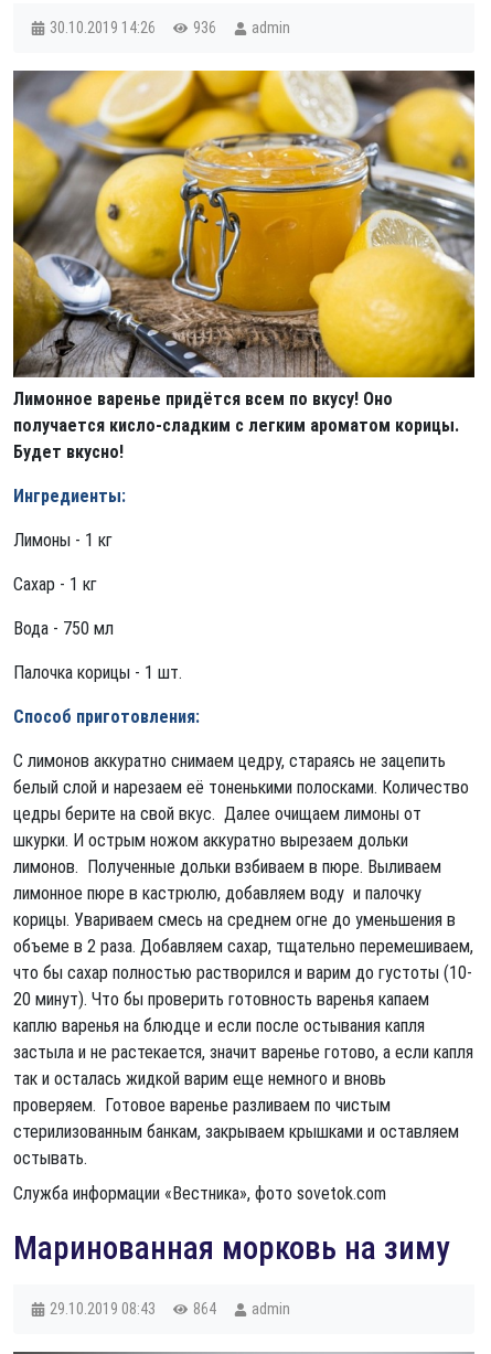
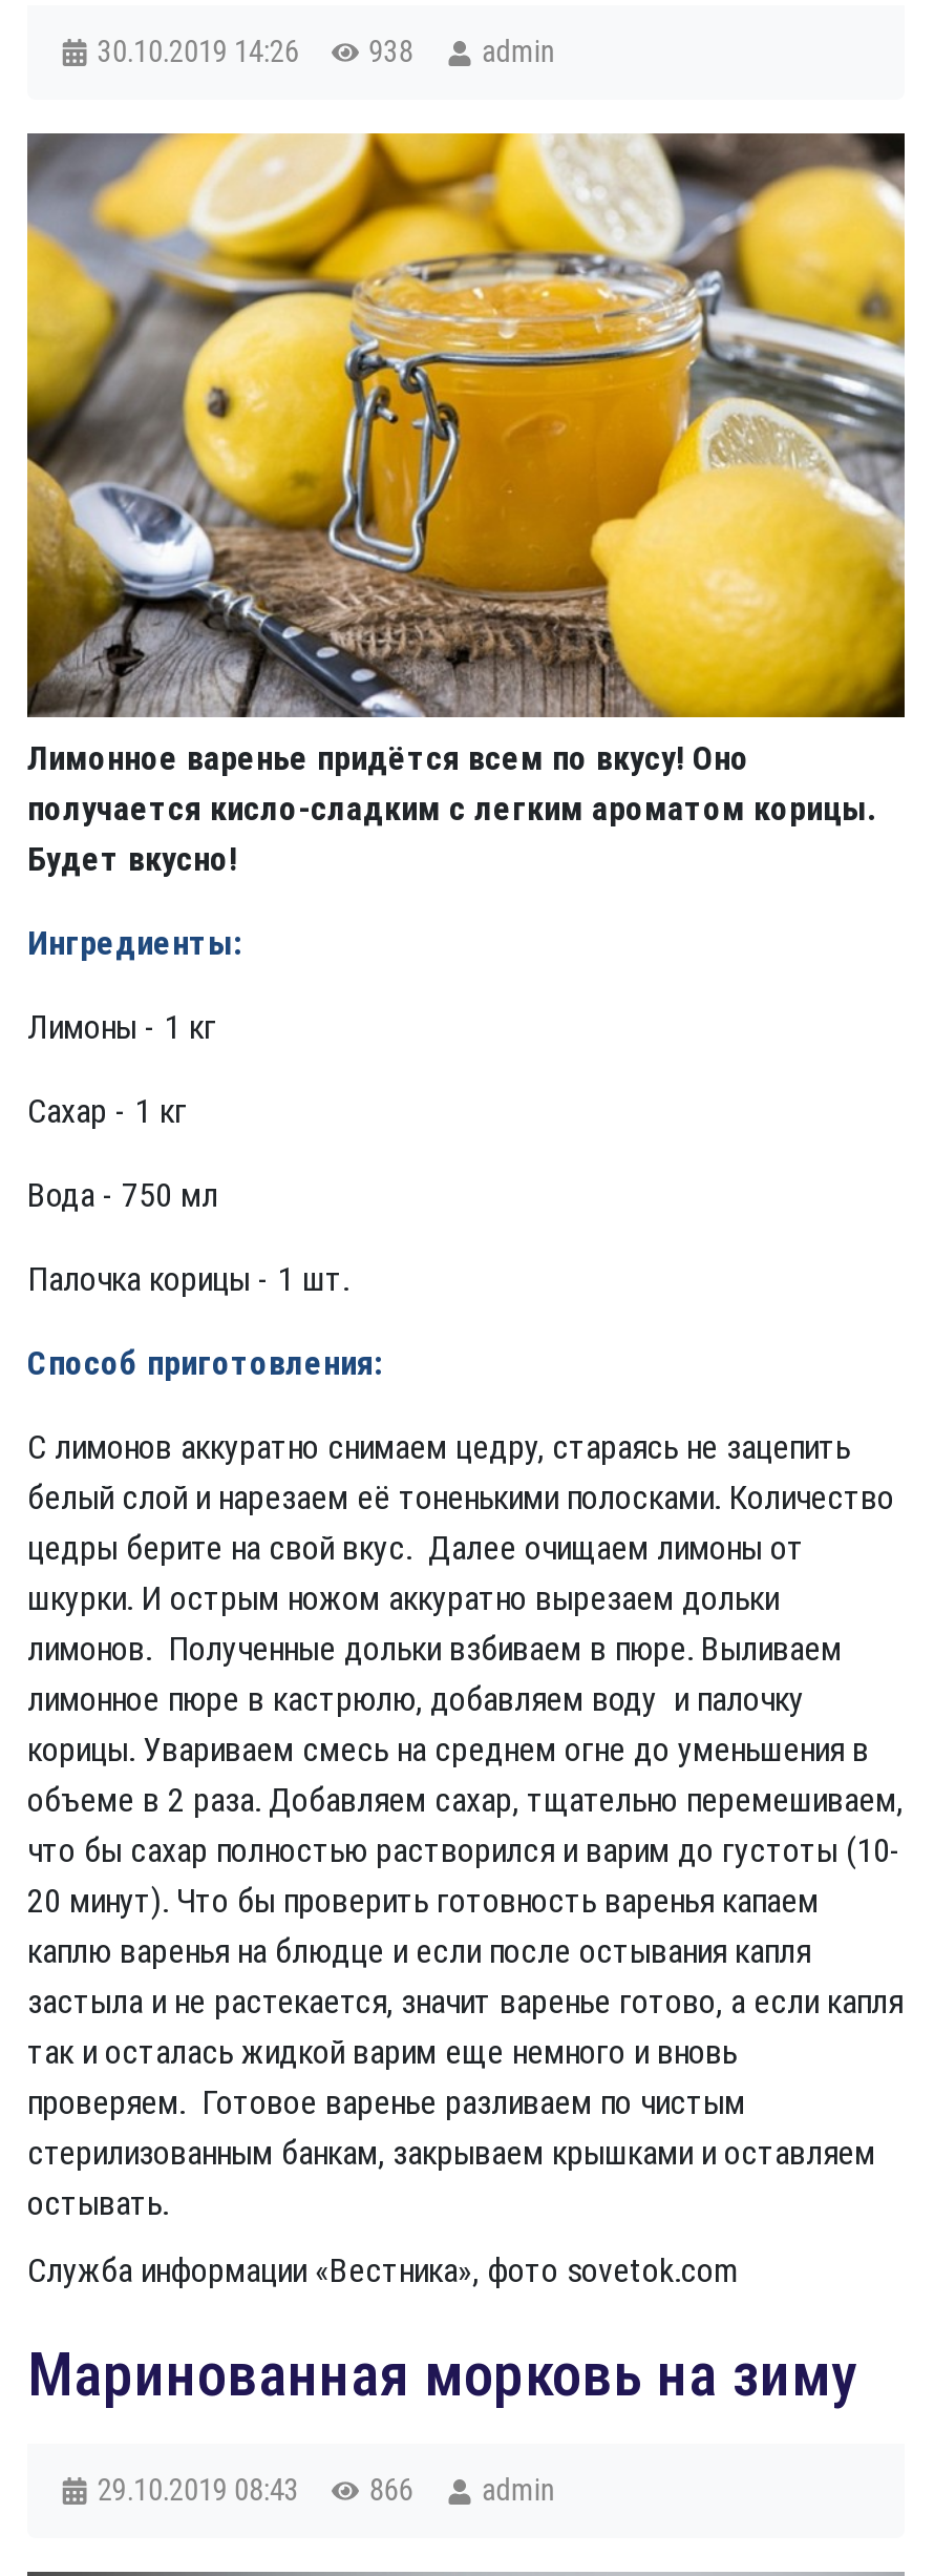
[50,19,291,38] 30.10.2019 14:26 936 admin -> [97,35,555,71] 30.10.2019 14:26 938 admin
[50,1300,291,1319] 29.10.2019 08:43 864 admin -> [97,2474,555,2510] 29.10.2019 08:43 866 admin

